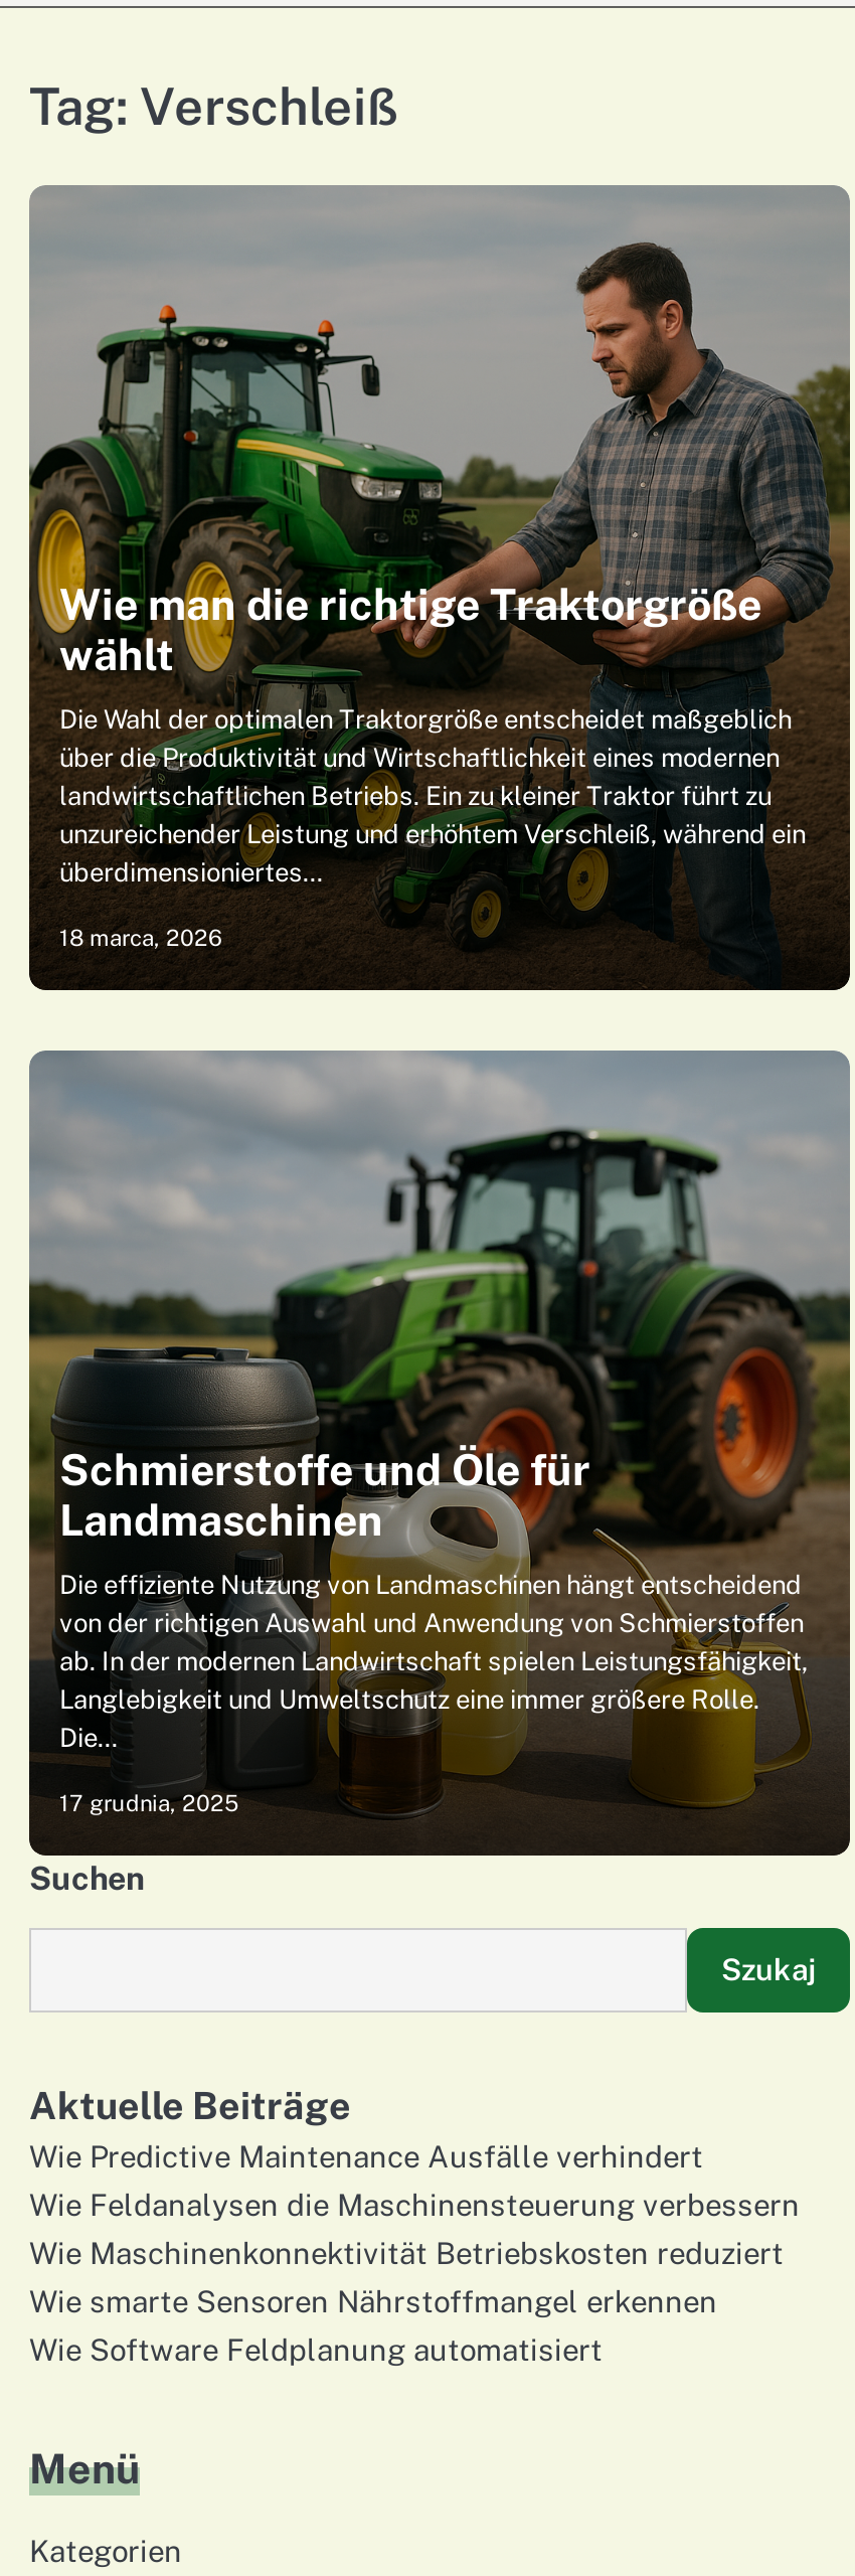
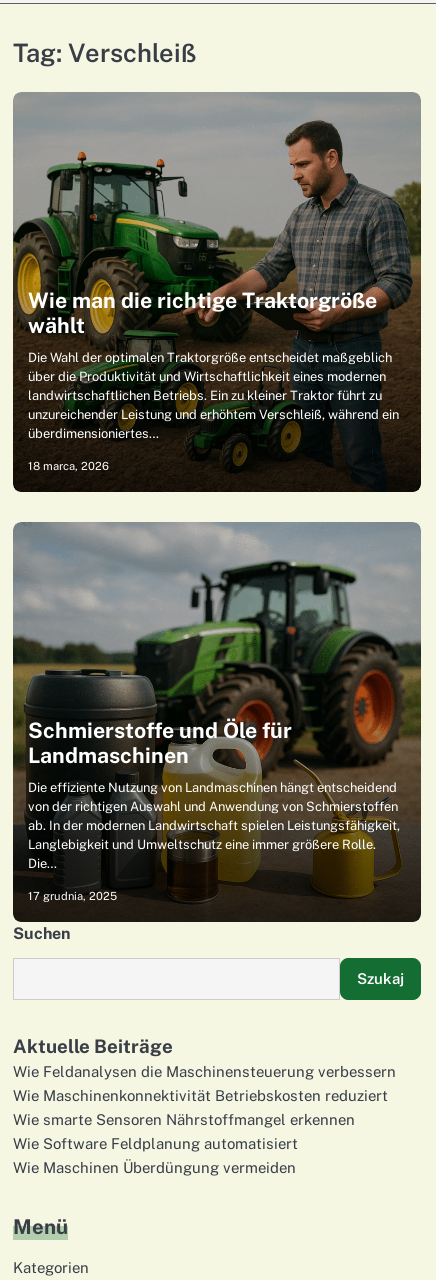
[29,2139,703,2173] Wie Predictive Maintenance Ausfälle verhindert -> none
moved [29,2188,800,2367] -> [13,1063,396,1152]: Wie Feldanalysen die Maschinensteuerung verbessern | Wie Maschinenkonnektivität Betriebskosten reduziert | Wie smarte Sensoren Nährstoffmangel erkennen | Wie Software Feldplanung automatisiert
none -> [13,1159,296,1176] Wie Maschinen Überdüngung vermeiden

